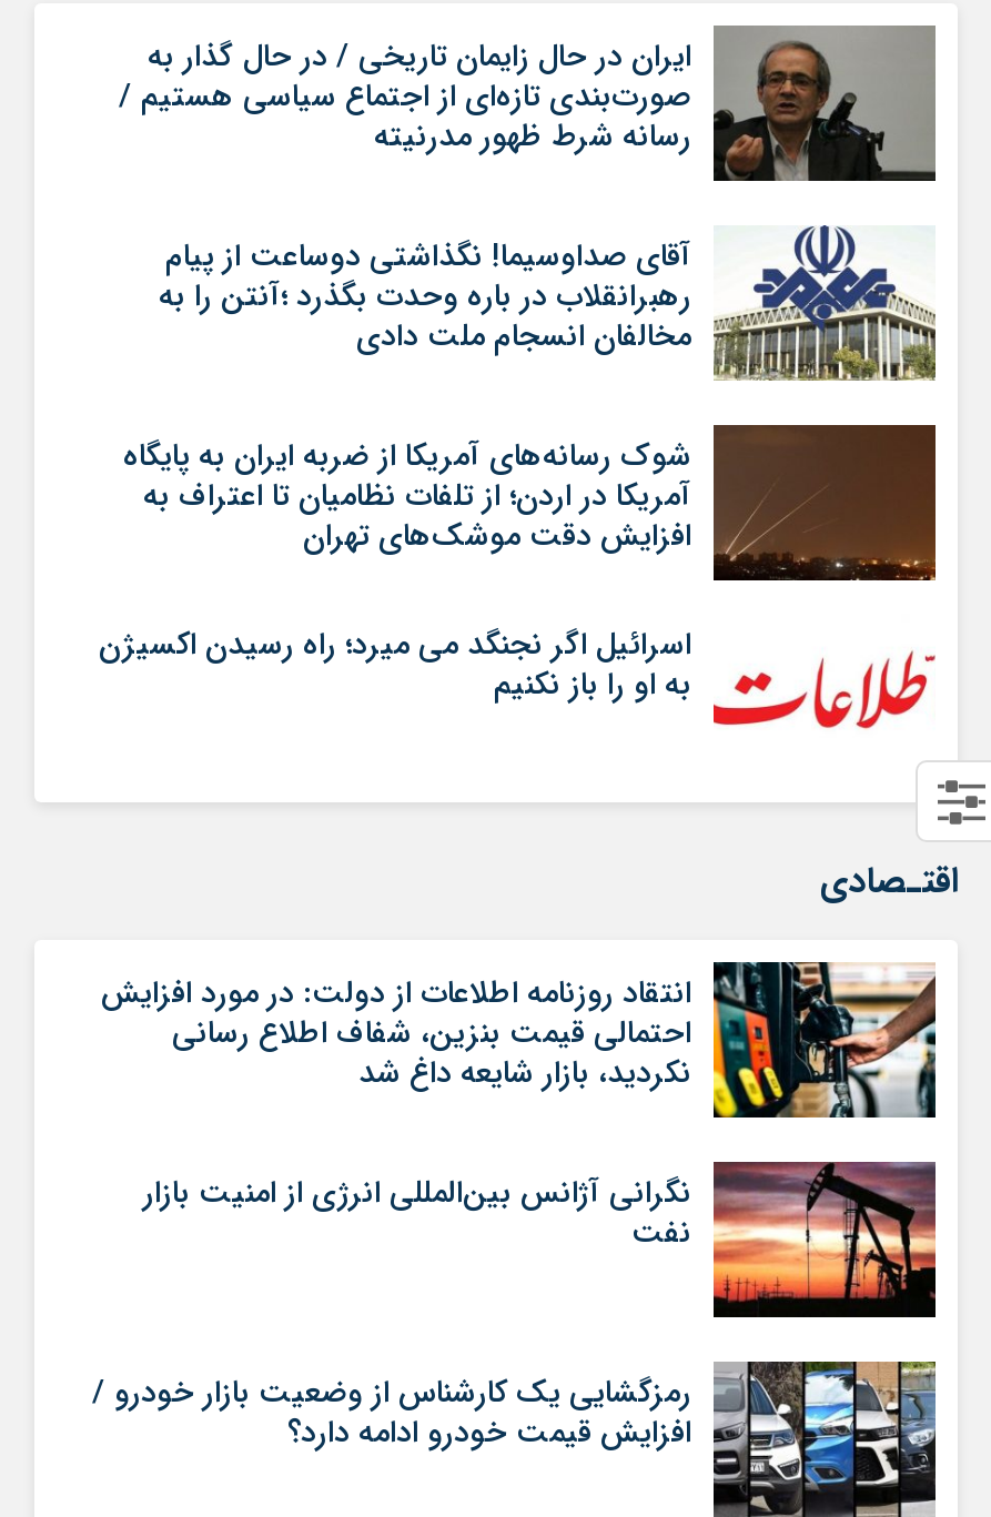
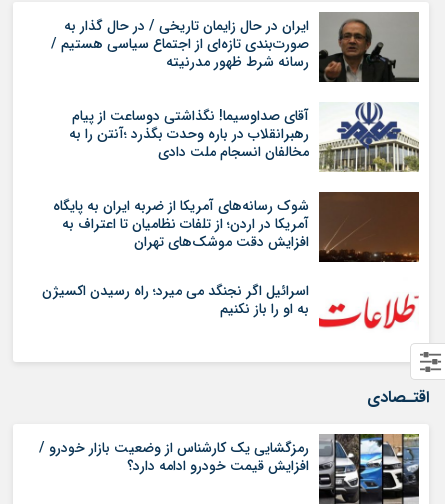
[101,960,938,1257] [image] | انتقاد روزنامه اطلاعات از دولت: در مورد افزایش | احتمالی قیمت بنزین، شفاف اطلاع رسانی | نکردید، بازار شایعه داغ شد | نگرانی آژانس بین‌المللی انرژی از امنیت بازار | نفت -> none
[711,1160,938,1319] [image] -> none

